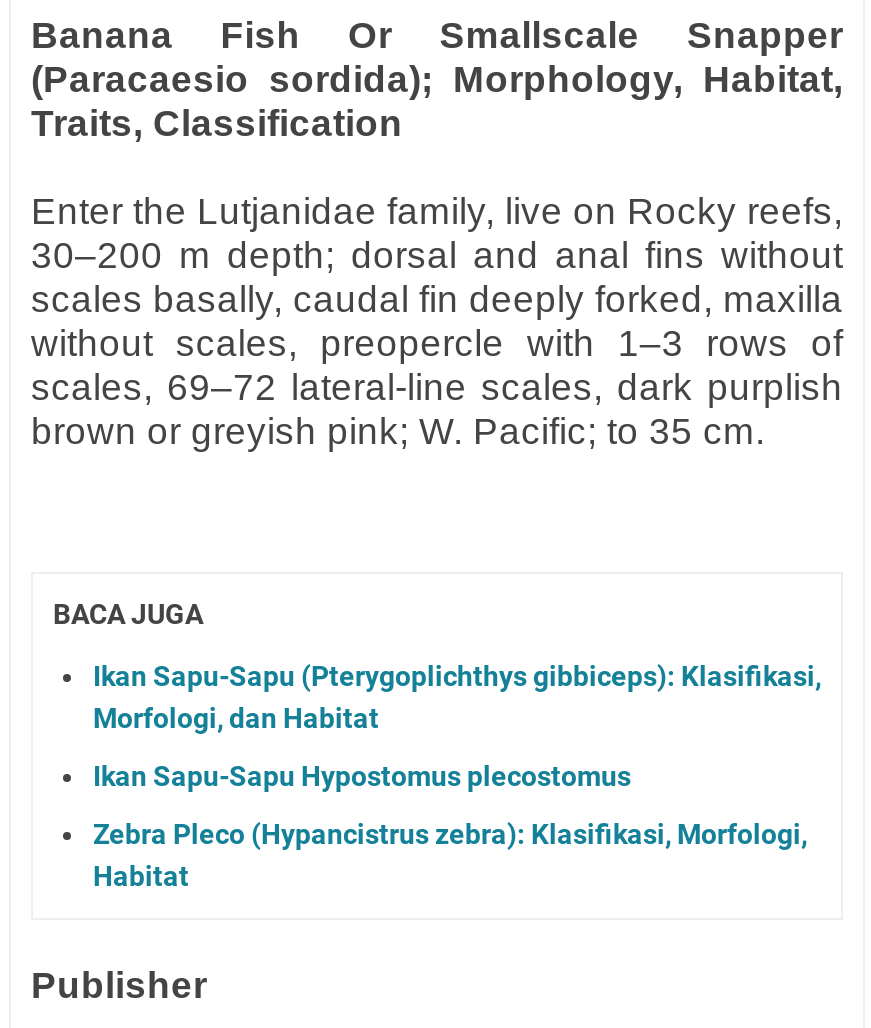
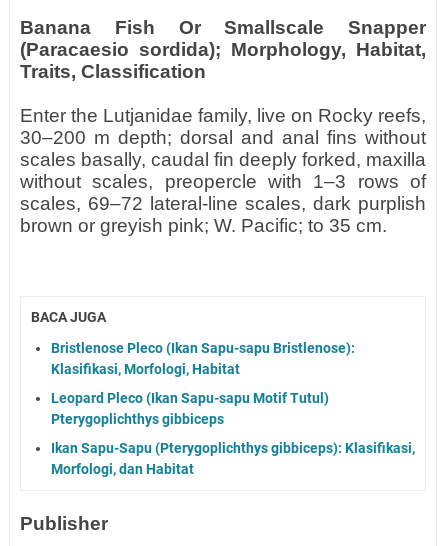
none -> [51,340,355,427] Bristlenose Pleco (Ikan Sapu-sapu Bristlenose): | Klasifikasi, Morfologi, Habitat | Leopard Pleco (Ikan Sapu-sapu Motif Tutul) | Pterygoplichthys gibbiceps
moved [93,659,821,733] -> [51,440,415,477]: Ikan Sapu-Sapu (Pterygoplichthys gibbiceps): Klasifikasi, | Morfologi, dan Habitat
[93,759,807,891] Ikan Sapu-Sapu Hypostomus plecostomus | Zebra Pleco (Hypancistrus zebra): Klasifikasi, Morfologi, | Habitat -> none

